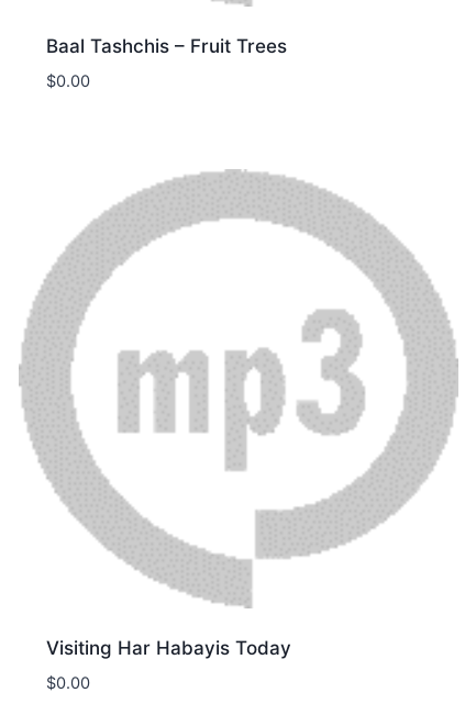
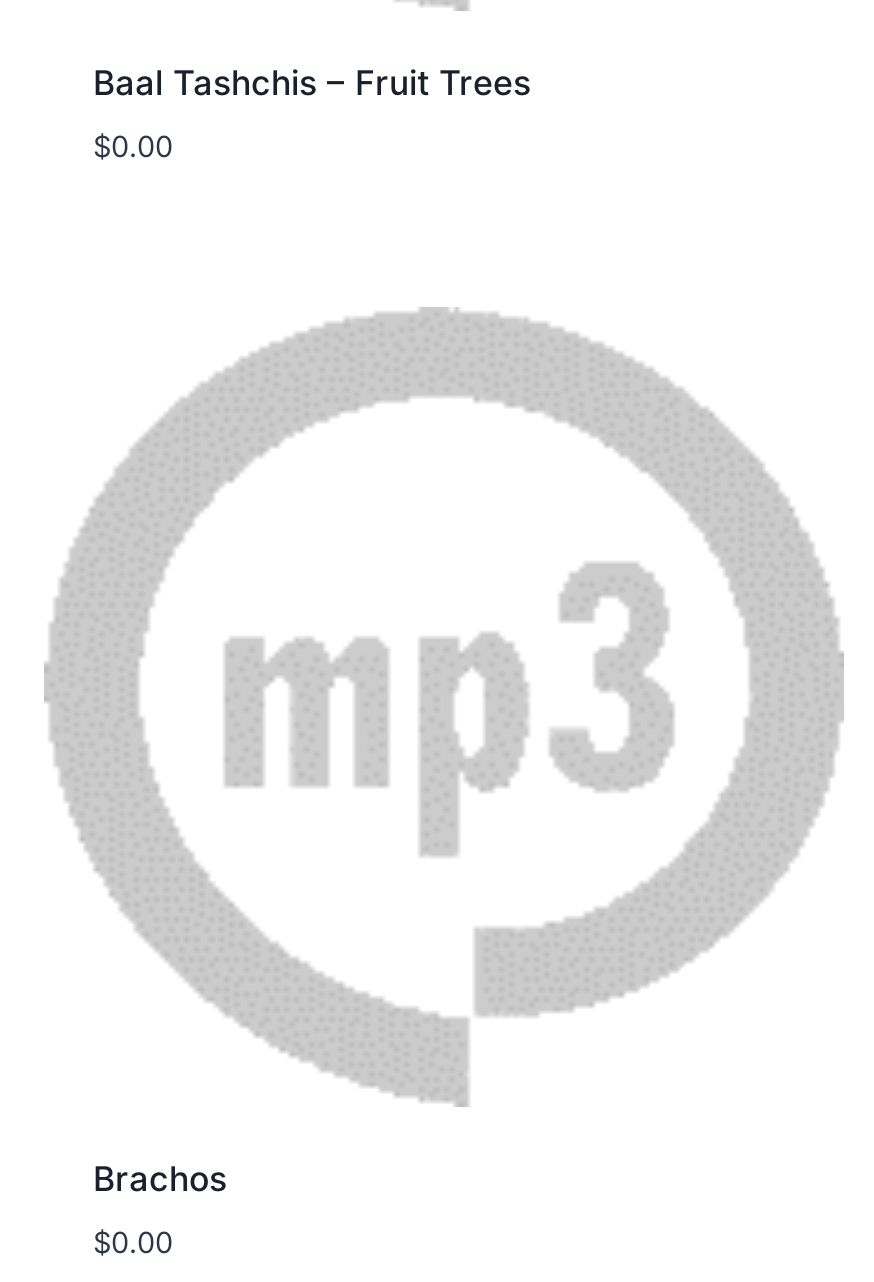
[46,637,291,659] Visiting Har Habayis Today -> [93,1160,227,1200] Brachos

